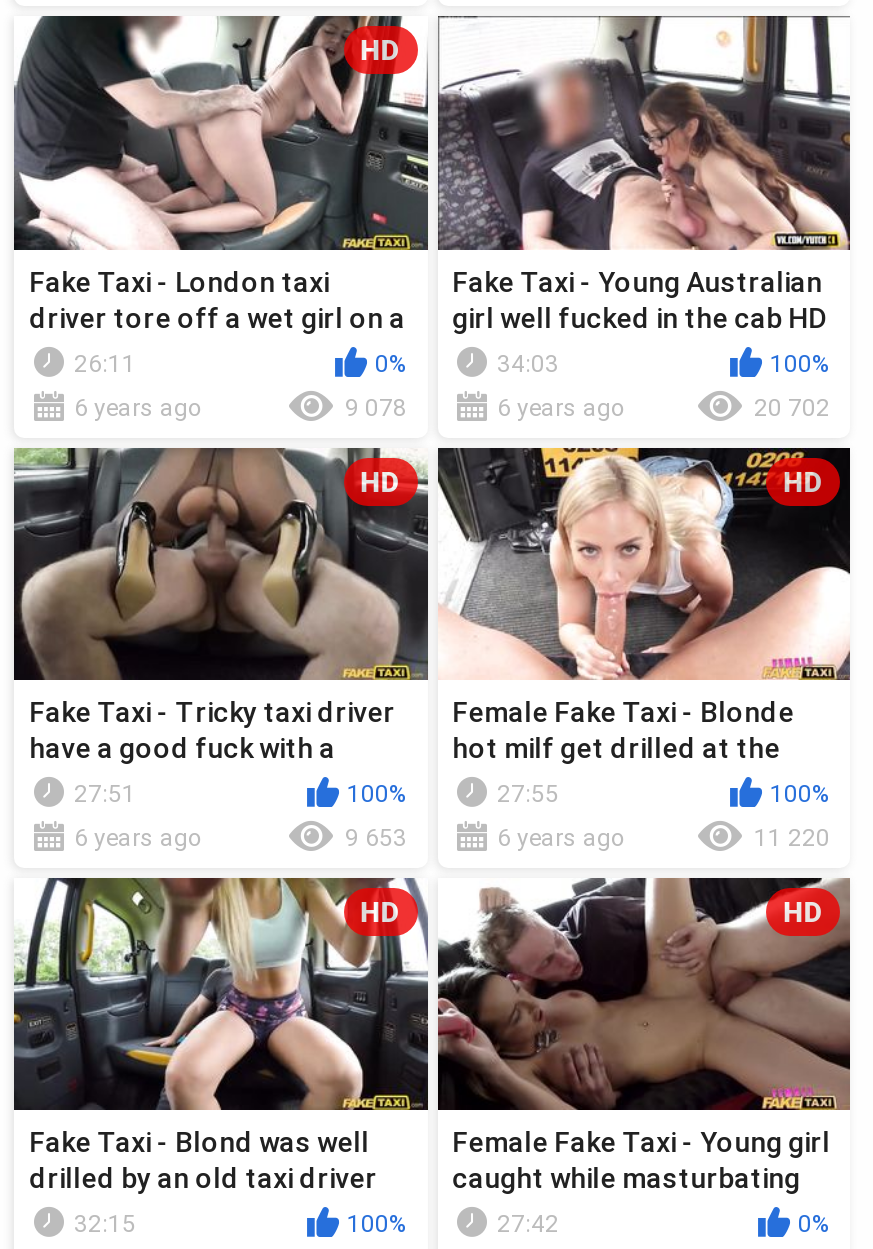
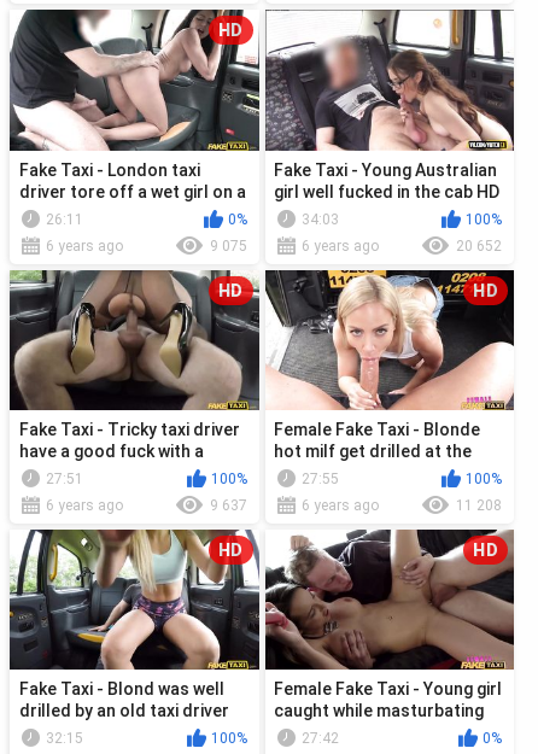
[345,393,407,421] 9 078 -> [209,237,247,254] 9 075
[754,393,830,421] 20 702 -> [456,237,502,254] 20 652
[345,823,407,851] 9 653 -> [209,497,247,514] 9 637
[754,823,830,851] 11 220 -> [456,497,502,514] 11 208

